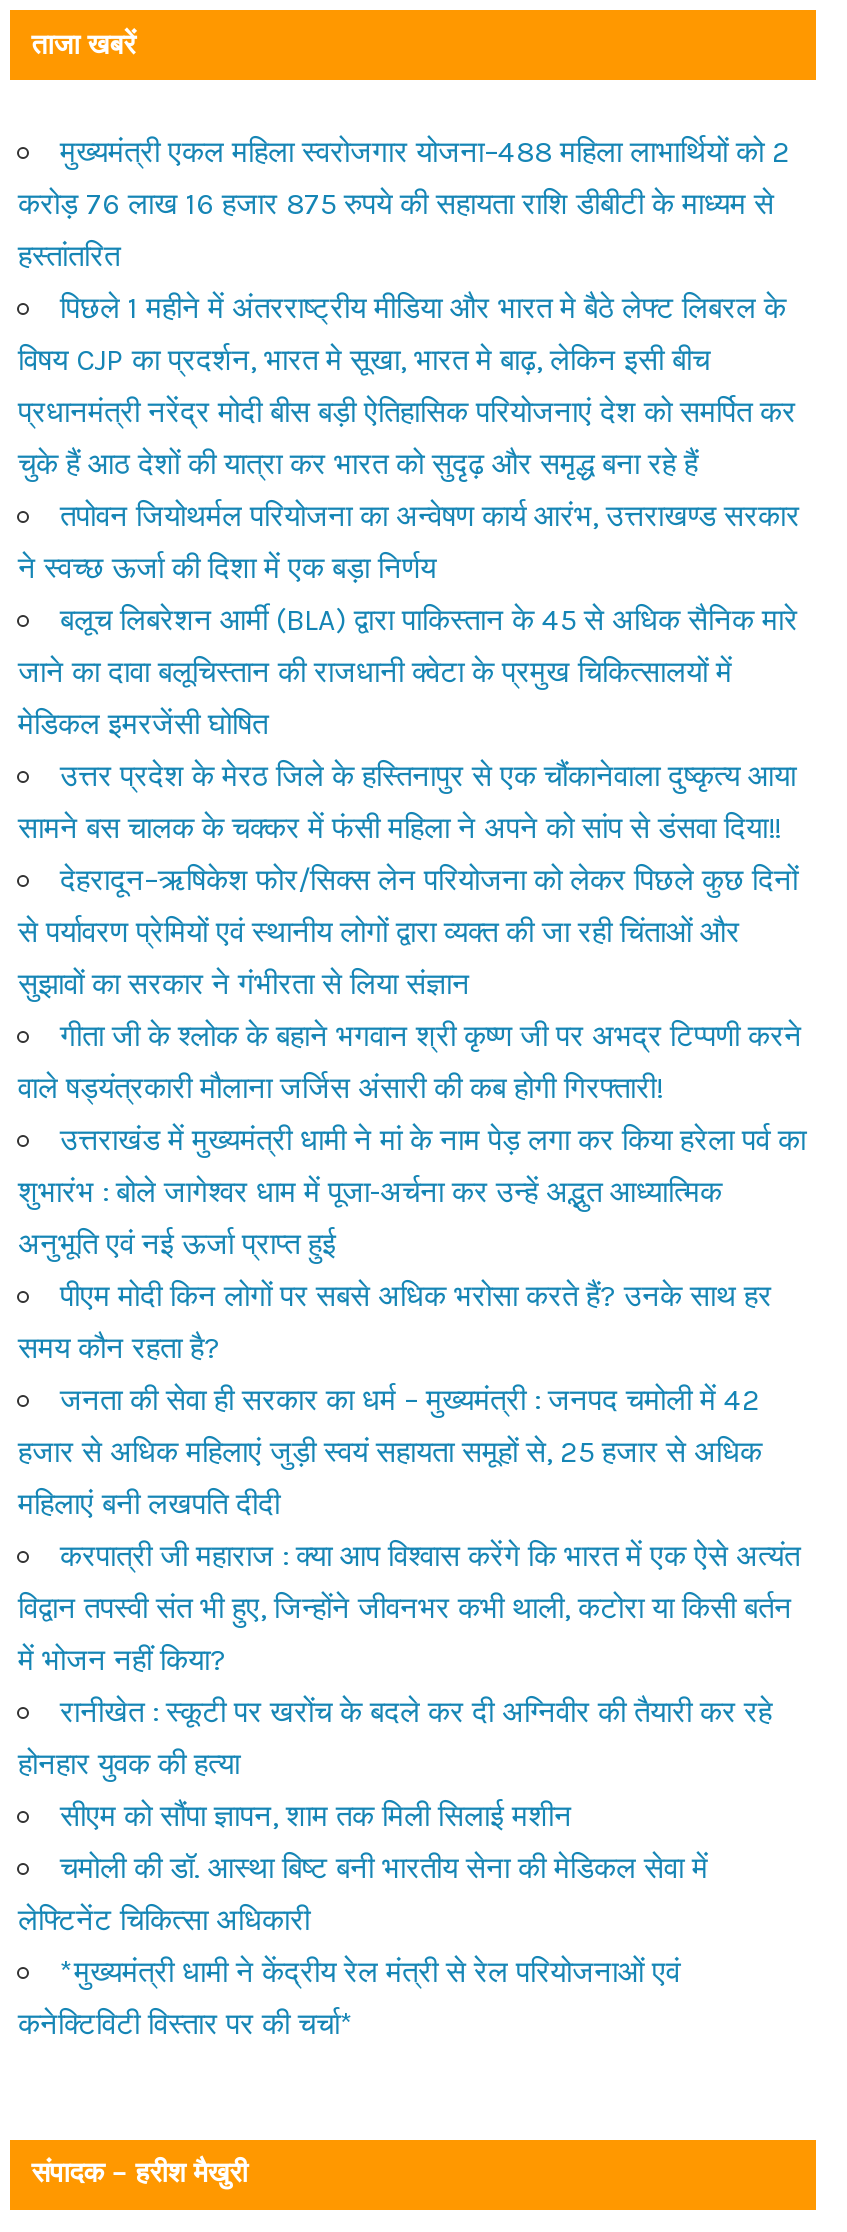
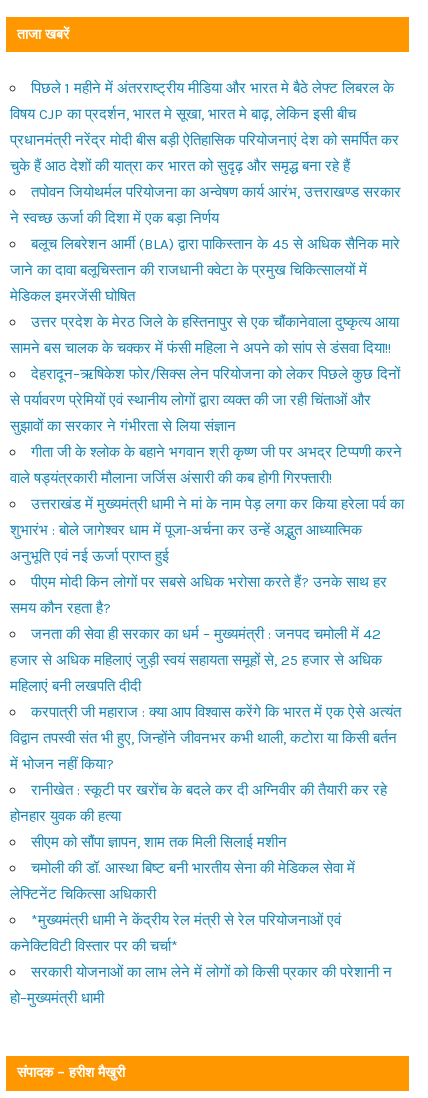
[18,133,790,273] मुख्यमंत्री एकल महिला स्वरोजगार योजना–488 महिला लाभार्थियों को 2 | करोड़ 76 लाख 16 हजार 875 रुपये की सहायता राशि डीबीटी के माध्यम से | हस्तांतरित -> none
moved [18,289,806,2041] -> [10,79,404,955]: पिछले 1 महीने में अंतरराष्ट्रीय मीडिया और भारत मे बैठे लेफ्ट लिबरल के | विषय CJP का प्रदर्शन, भारत मे सूखा, भारत मे बाढ़, लेकिन इसी बीच | प्रधानमंत्री नरेंद्र मोदी बीस बड़ी ऐतिहासिक परियोजनाएं देश को समर्पित कर | ... | *मुख्यमंत्री धामी ने केंद्रीय रेल मंत्री से रेल परियोजनाओं एवं | कनेक्टिविटी विस्तार पर की चर्चा*
none -> [10,963,392,1007] सरकारी योजनाओं का लाभ लेने में लोगों को किसी प्रकार की परेशानी न | हो–मुख्यमंत्री धामी

